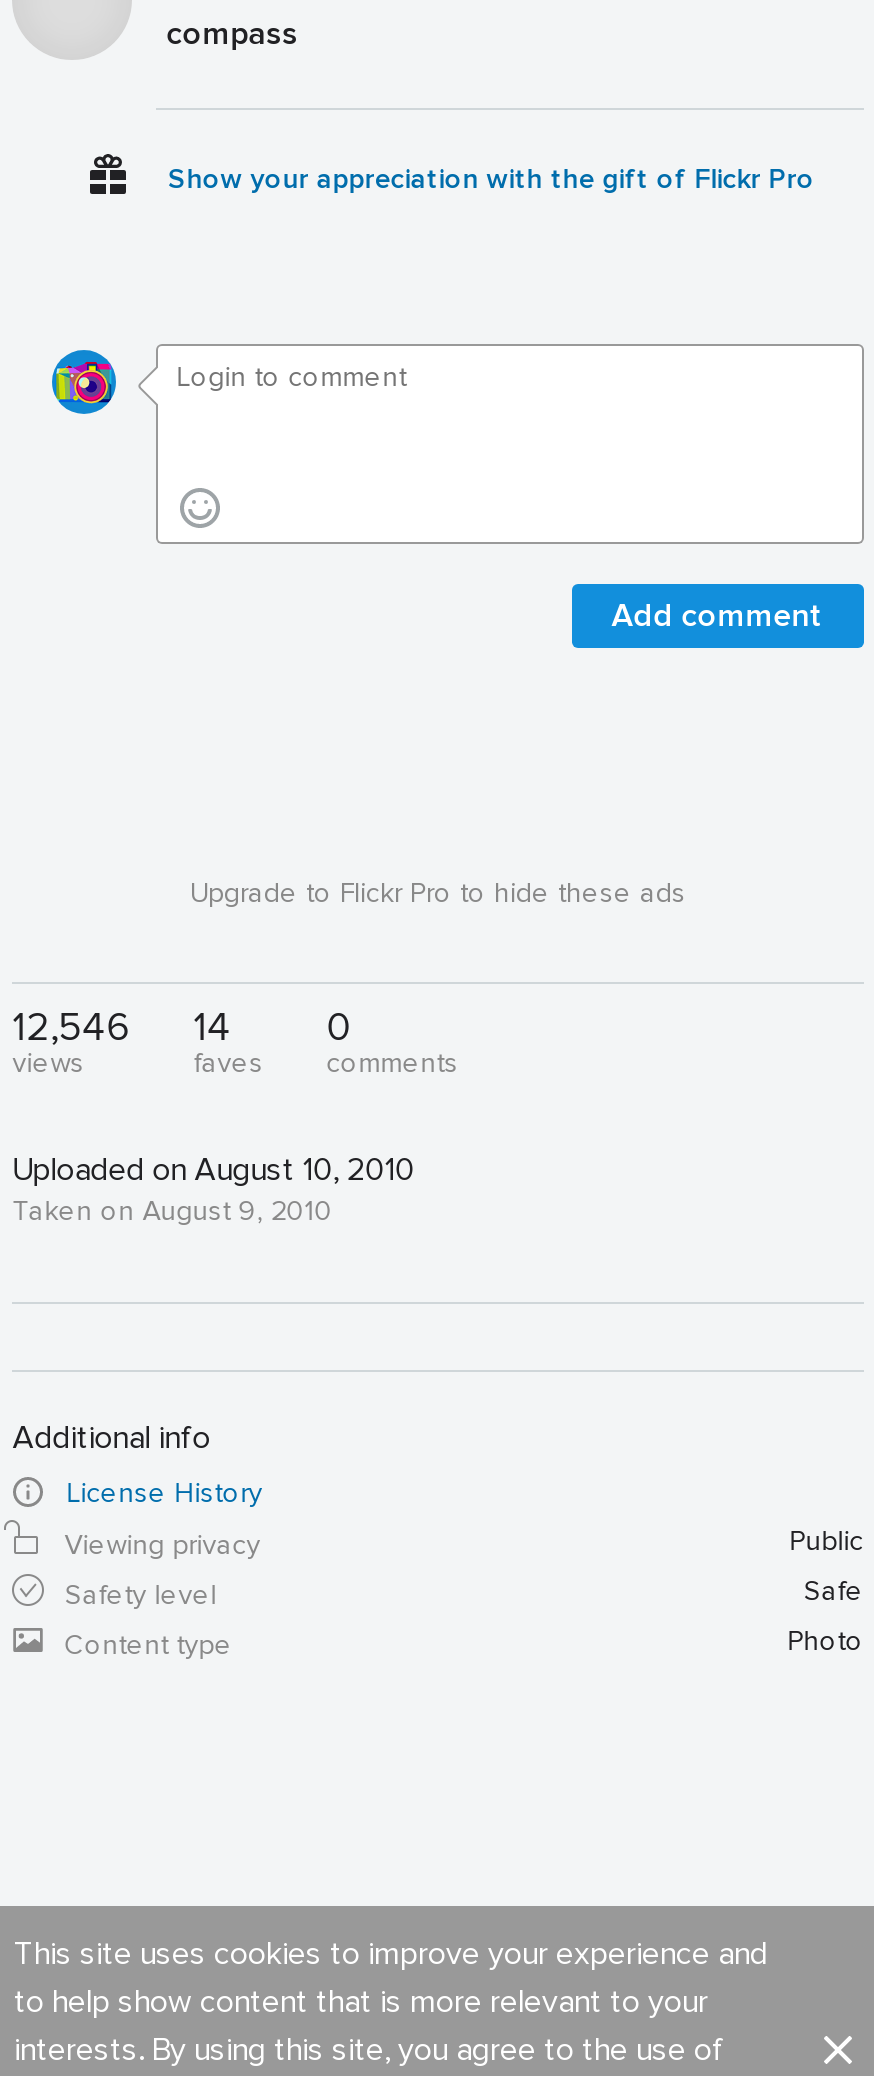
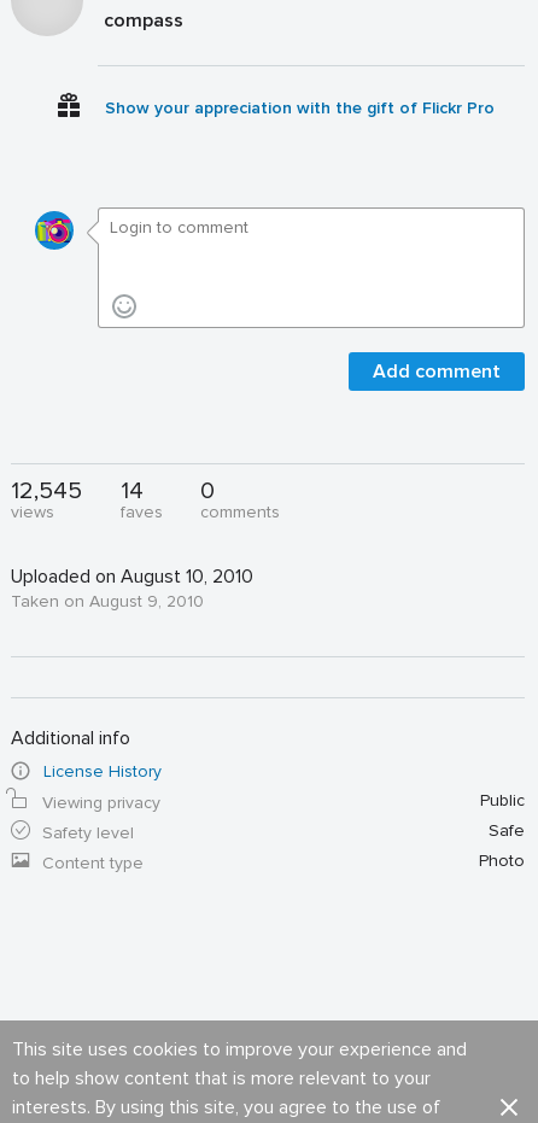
[12,876,686,1052] Upgrade to Flickr Pro to hide these ads | 12,546 -> [11,476,82,505] 12,545

